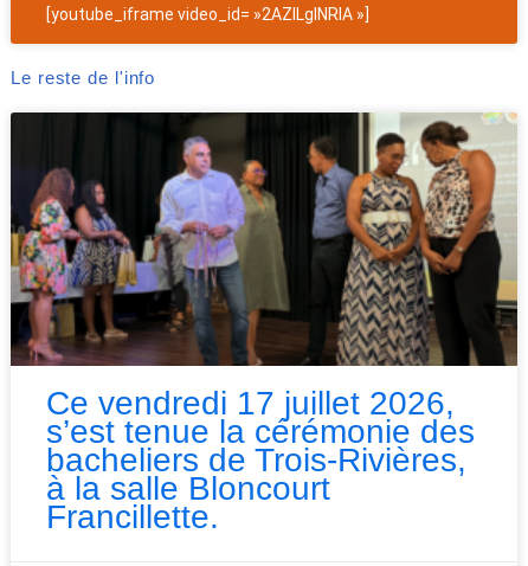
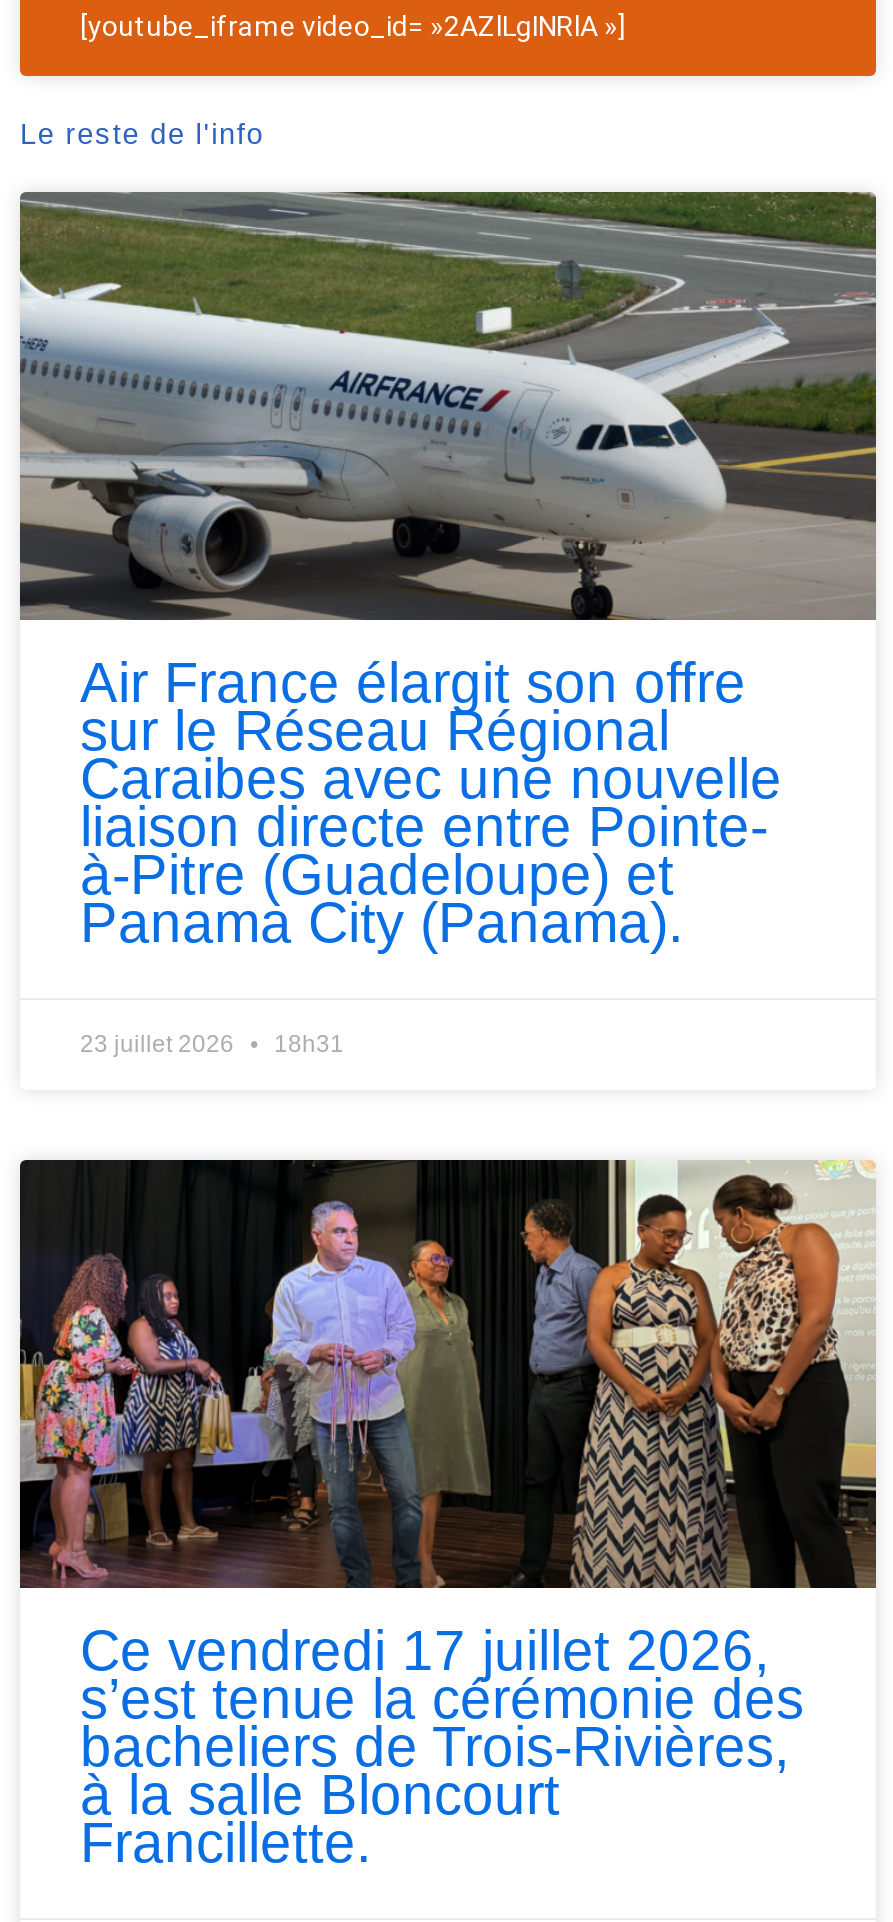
none -> [18,190,878,1057] [image] | Air France élargit son offre | sur le Réseau Régional | Caraibes avec une nouvelle | liaison directe entre Pointe- | à-Pitre (Guadeloupe) et | Panama City (Panama). | 23 juillet 2026 | 18h31

